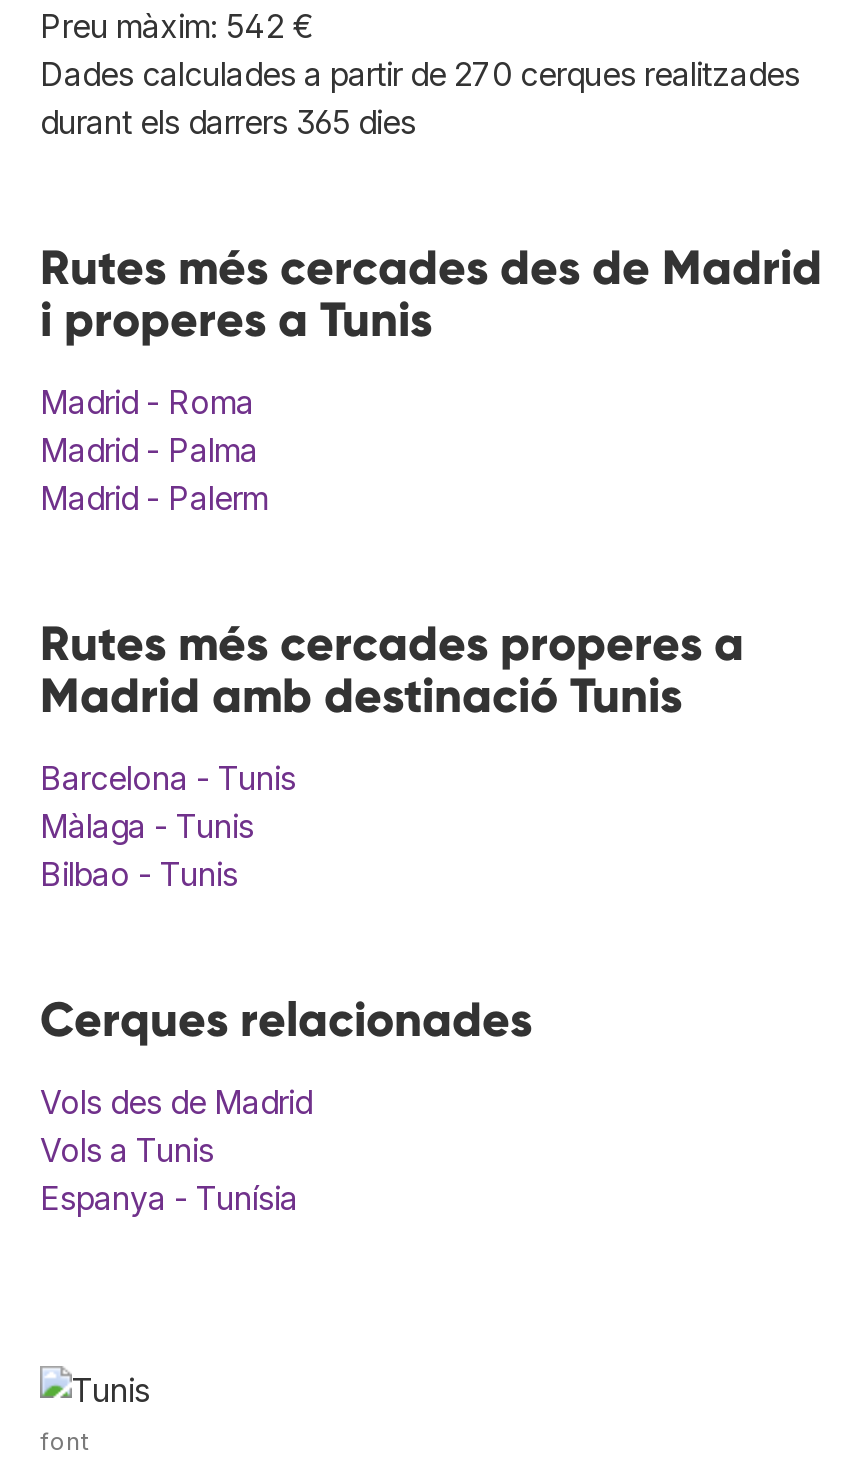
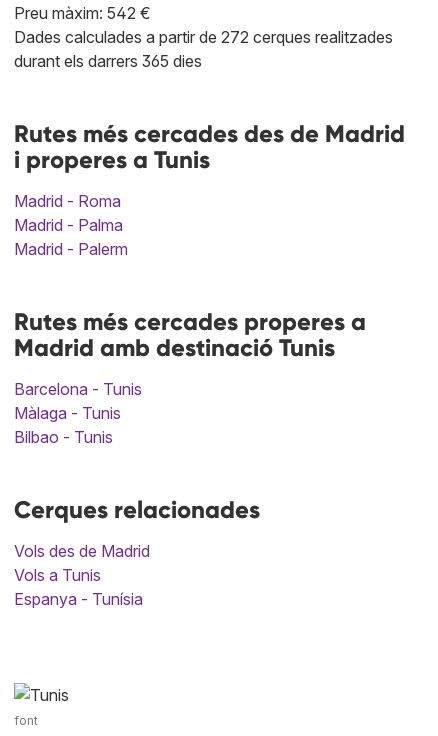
[40,53,800,93] Dades calculades a partir de 270 cerques realitzades -> [14,27,393,47] Dades calculades a partir de 272 cerques realitzades

